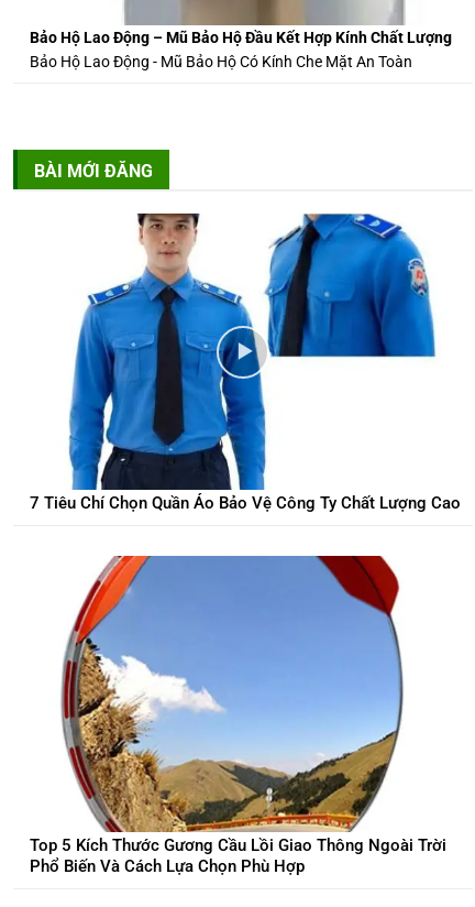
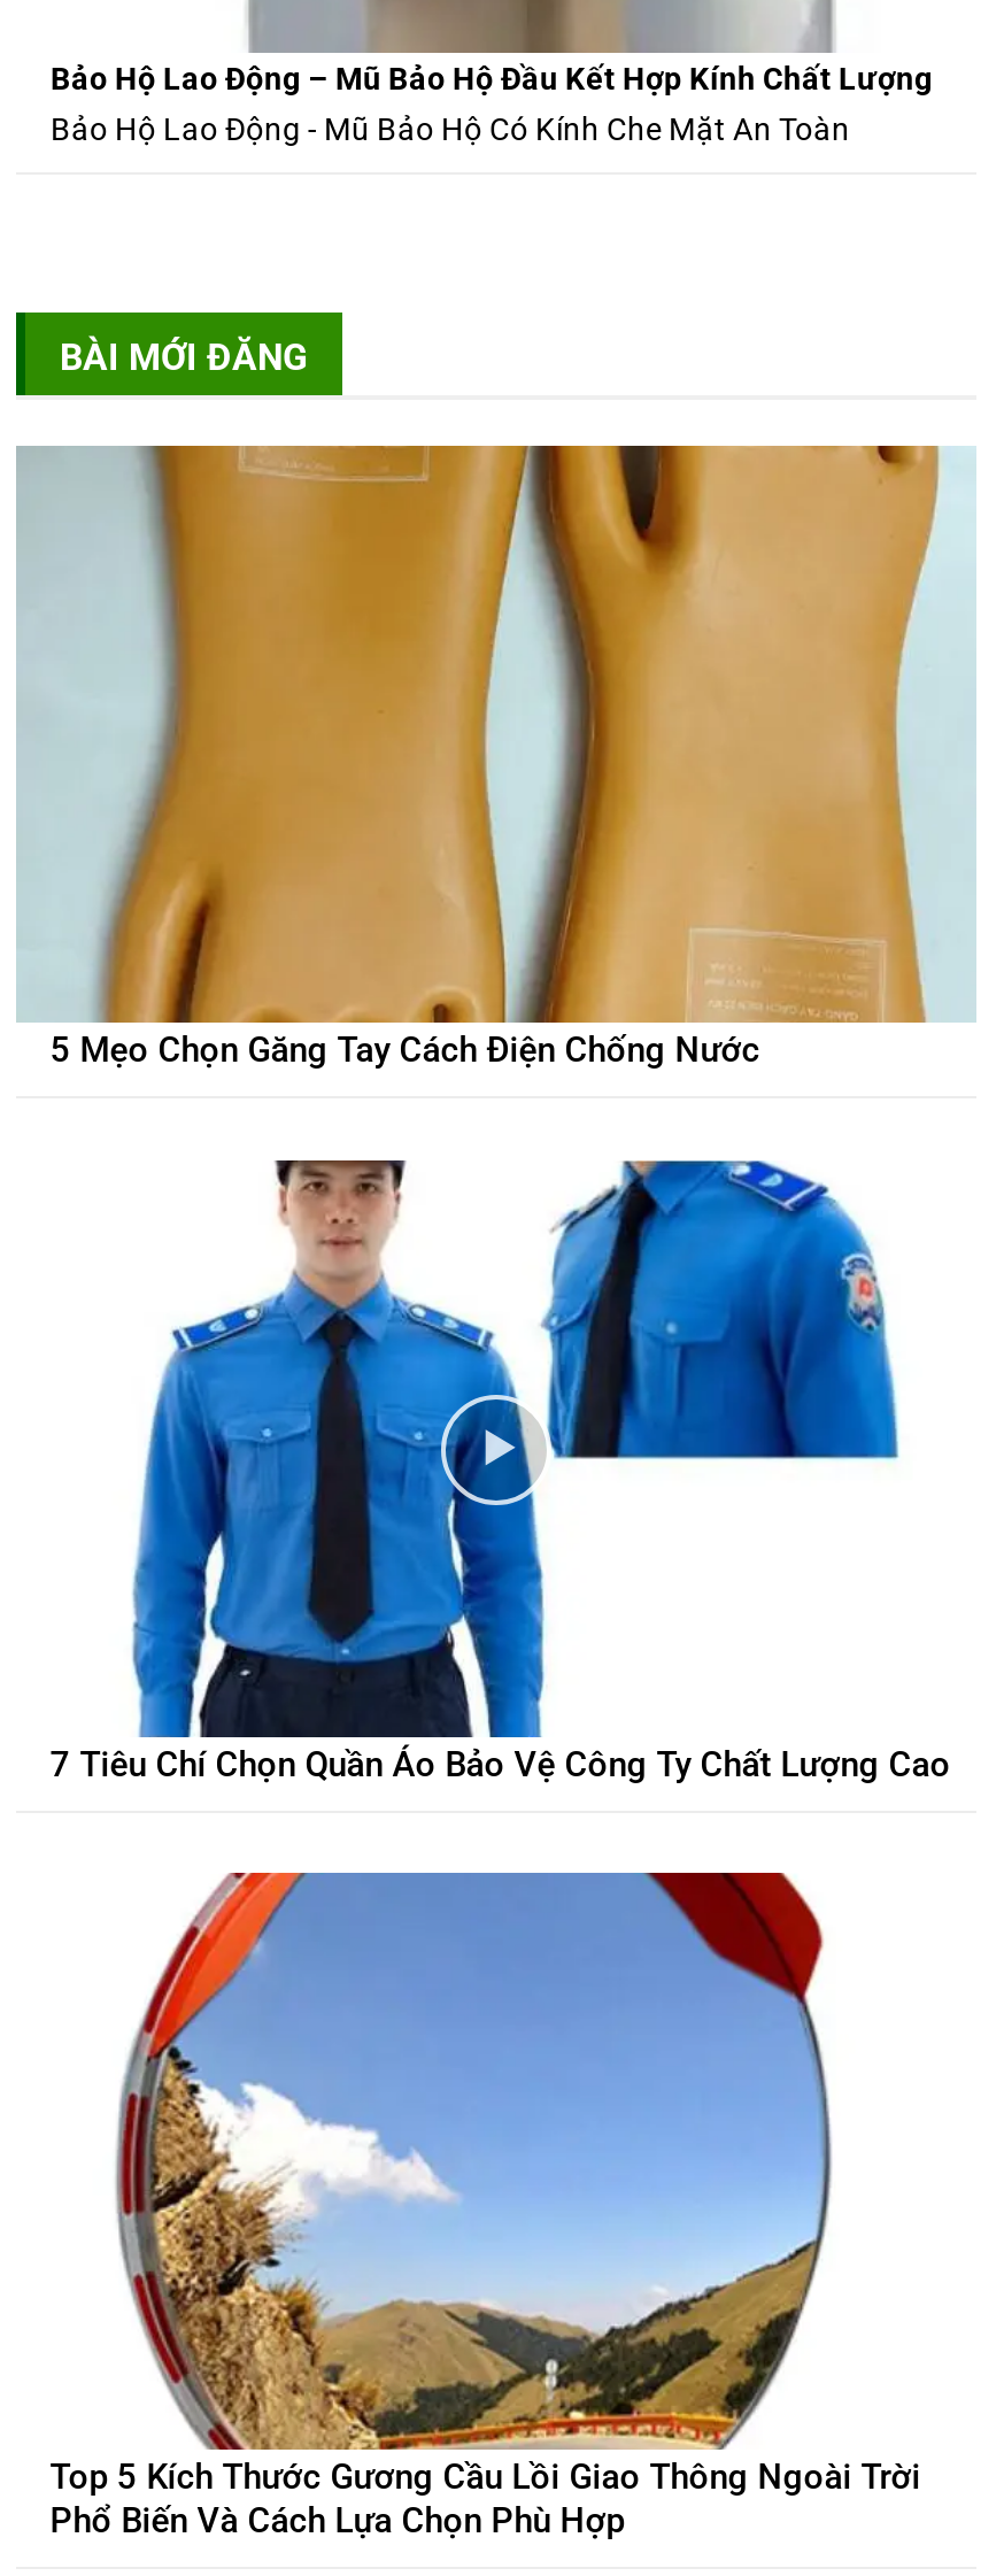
none -> [16,444,976,1071] [image] | 5 Mẹo Chọn Găng Tay Cách Điện Chống Nước

